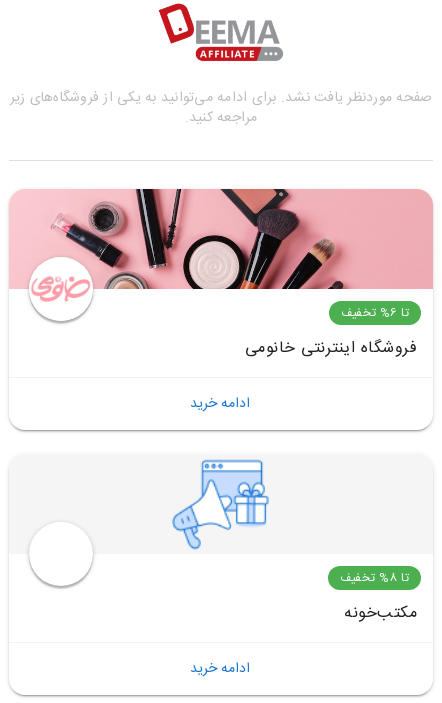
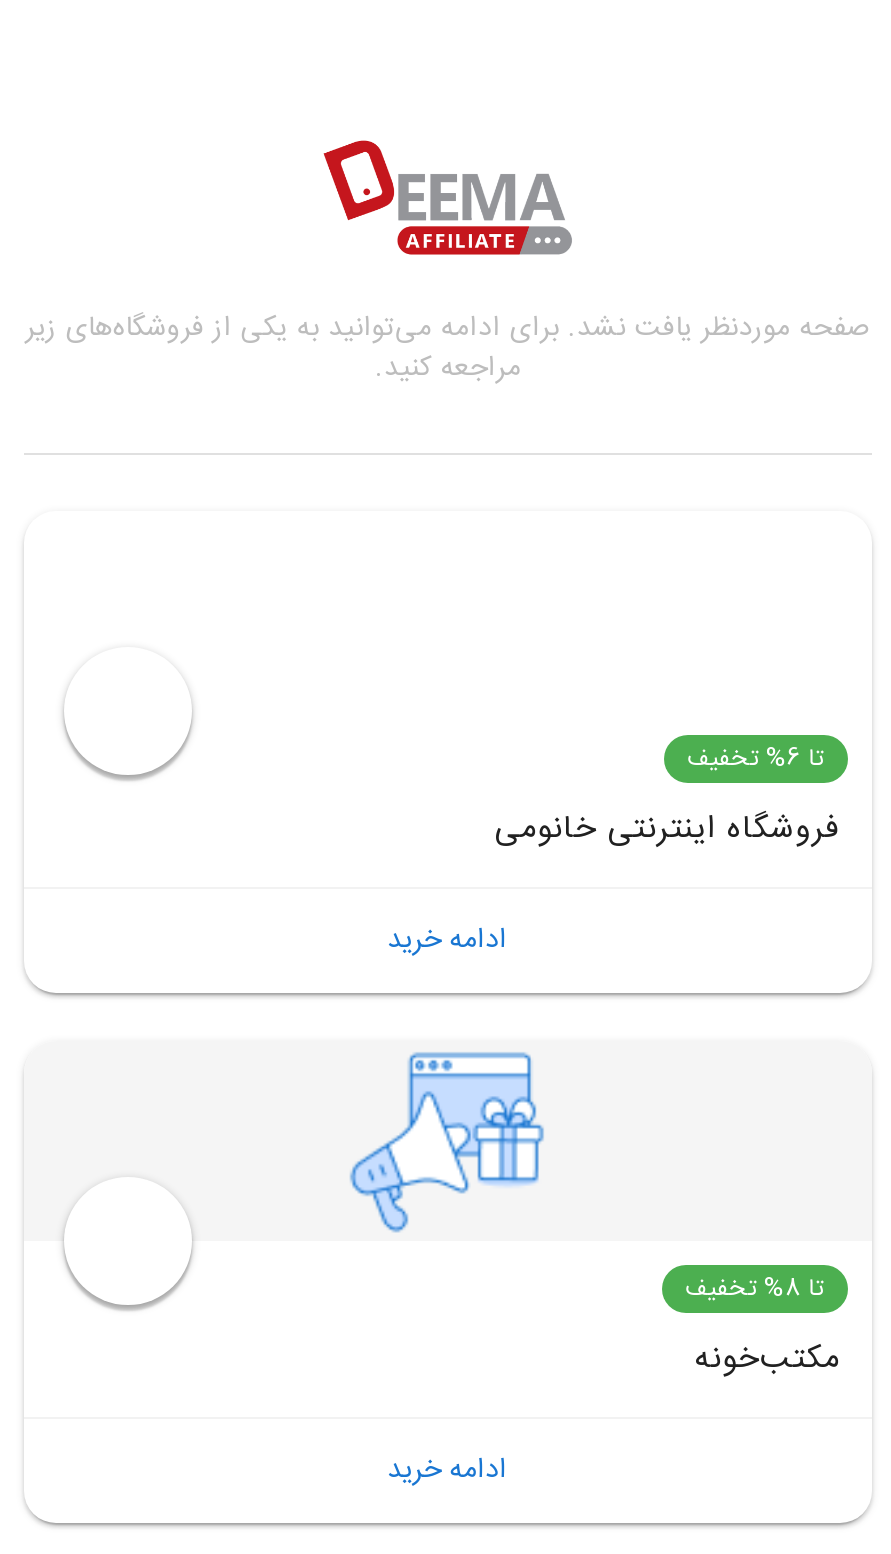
[9,188,433,302] [image] -> none

